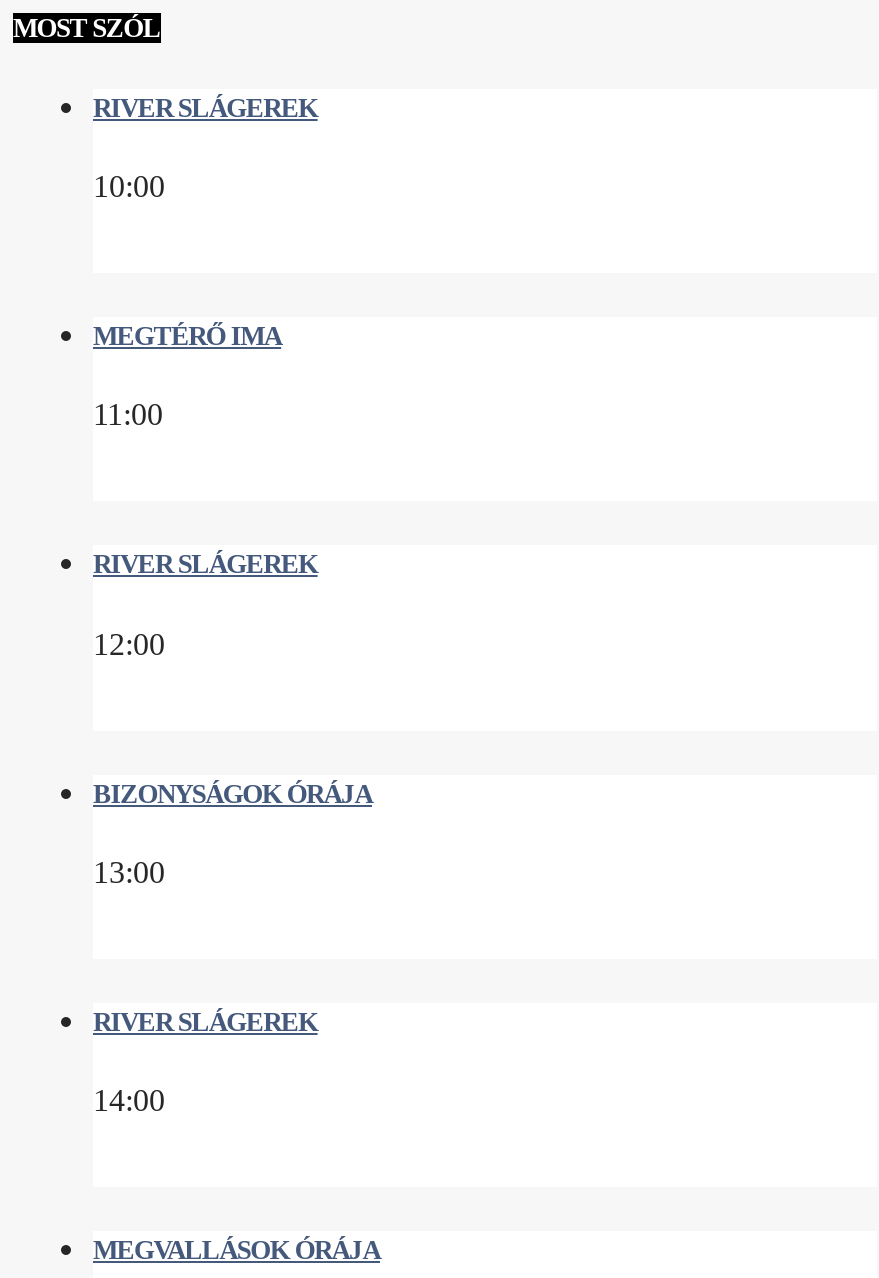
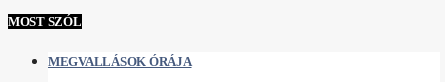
[93,92,318,203] RIVER SLÁGEREK | 10:00 -> none
[93,321,281,431] MEGTÉRŐ IMA | 11:00 -> none
[93,550,318,660] RIVER SLÁGEREK | 12:00 -> none
[93,778,372,889] BIZONYSÁGOK ÓRÁJA | 13:00 -> none
[93,1007,318,1117] RIVER SLÁGEREK | 14:00 -> none

